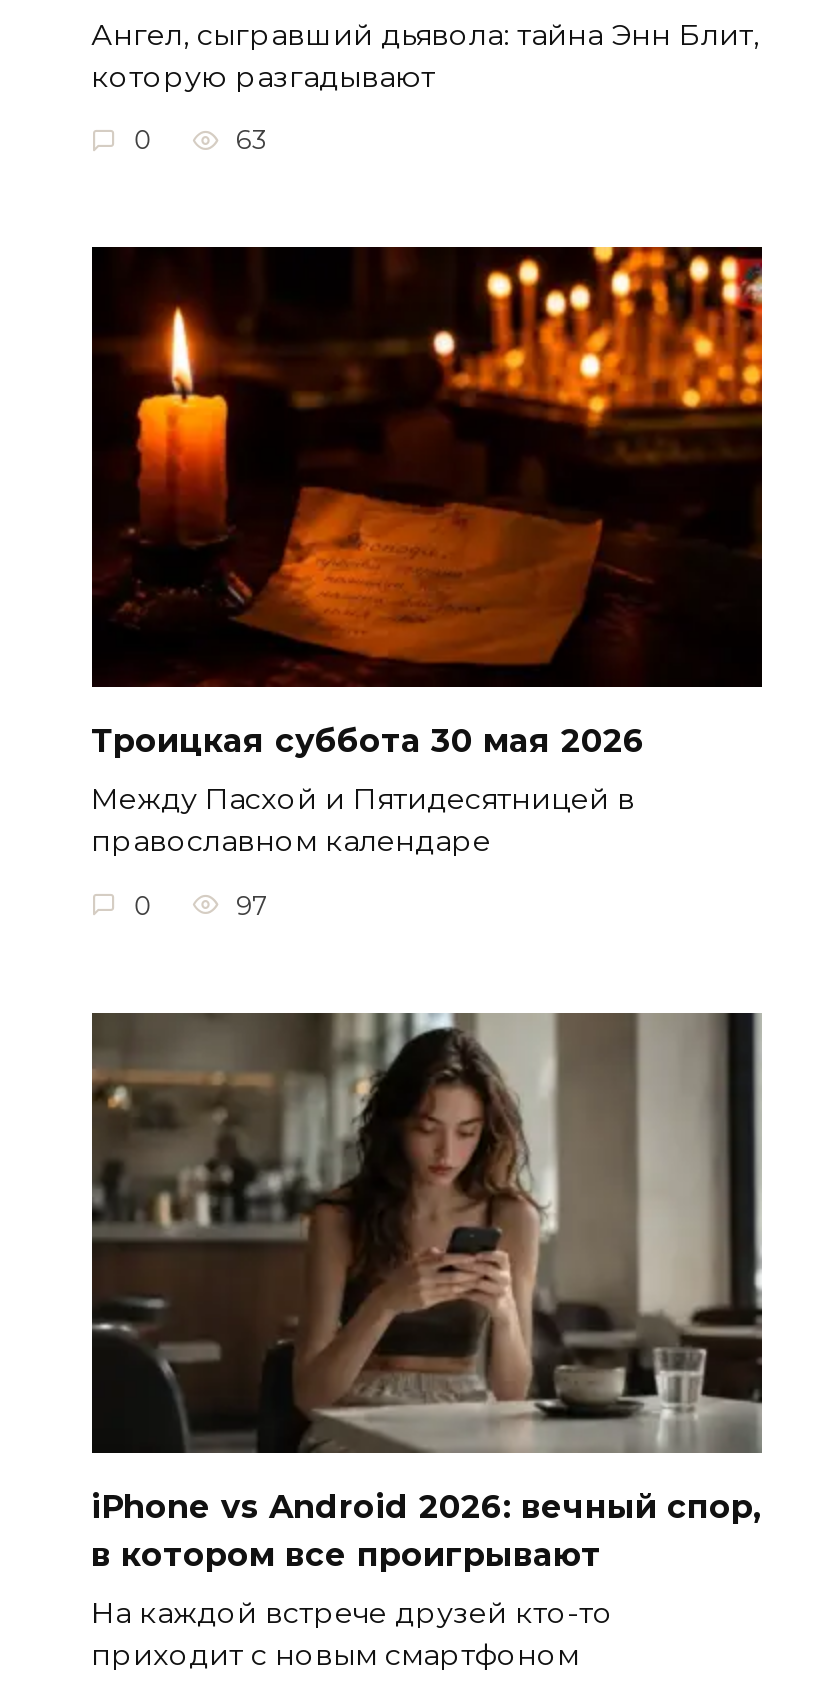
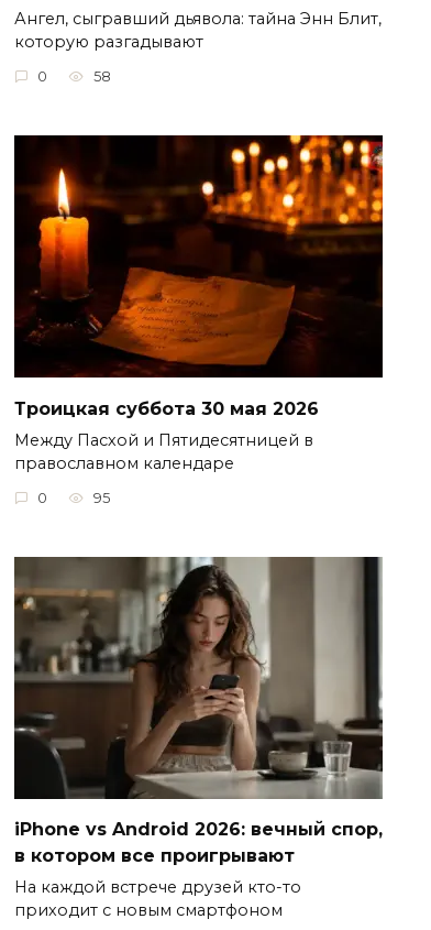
[236,125,268,155] 63 -> [93,69,111,85] 58
[236,890,266,920] 97 -> [93,490,110,506] 95

